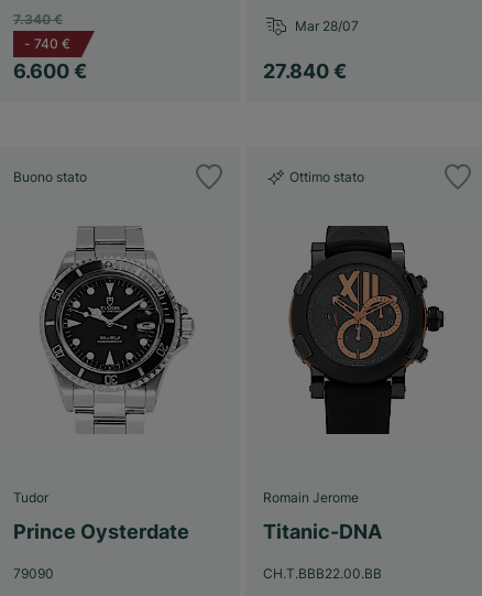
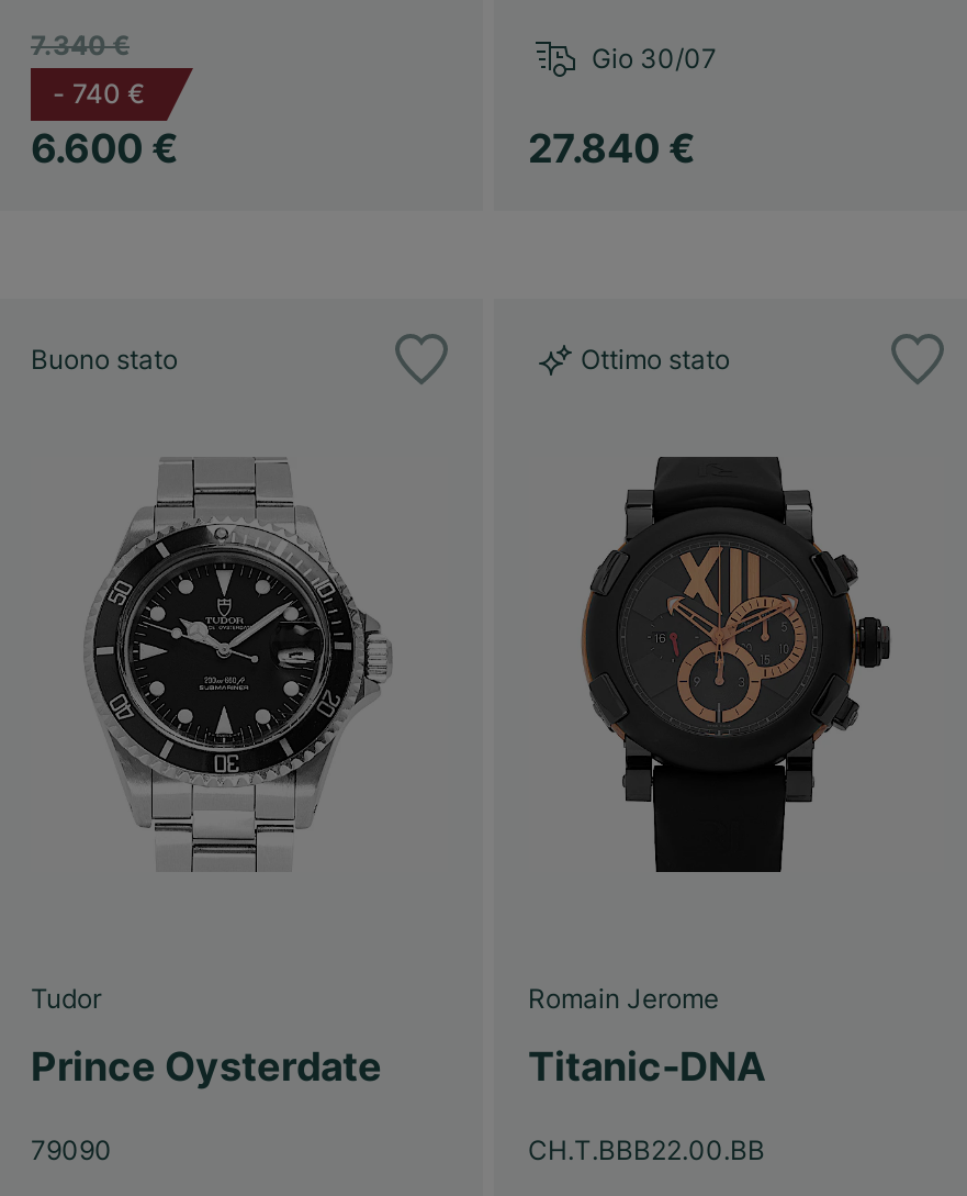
[294,17,358,34] Mar 28/07 -> [592,41,717,74] Gio 30/07

